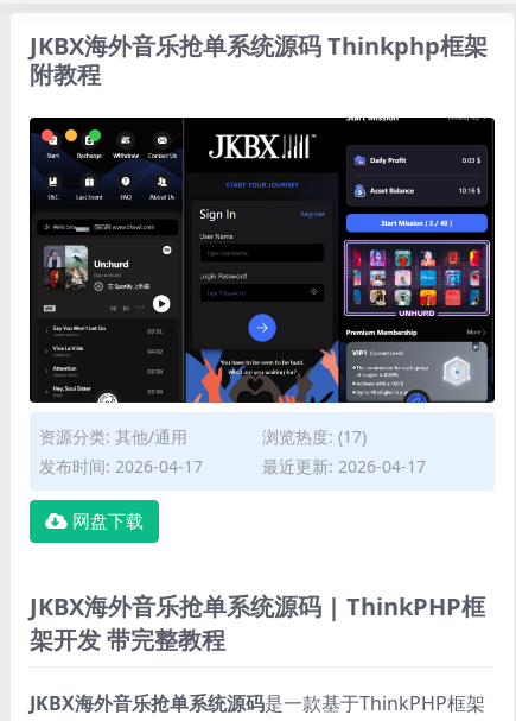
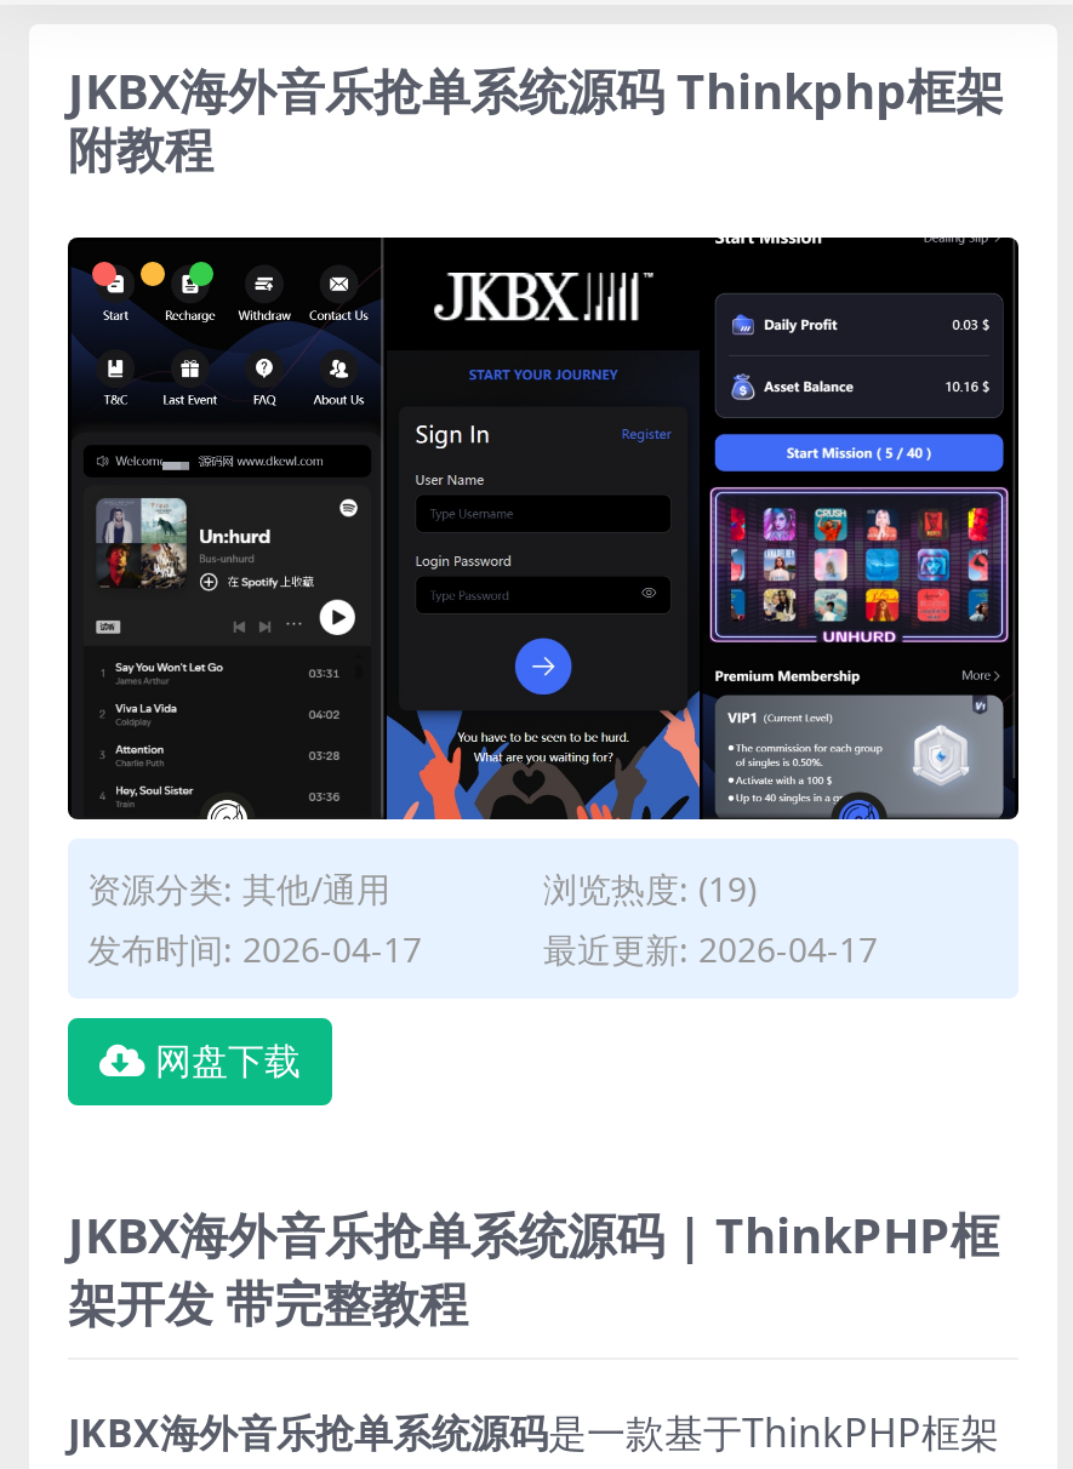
[262,425,367,448] 浏览热度: (17) -> [543,865,757,911] 浏览热度: (19)

